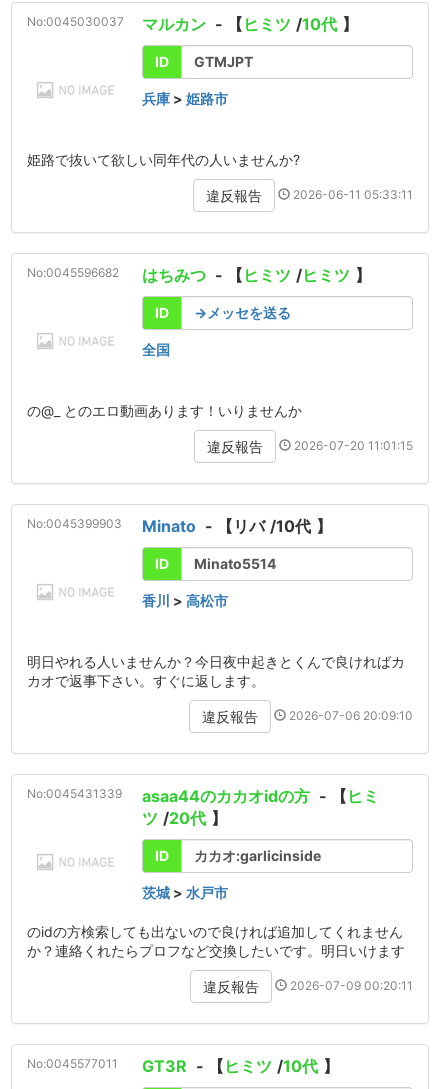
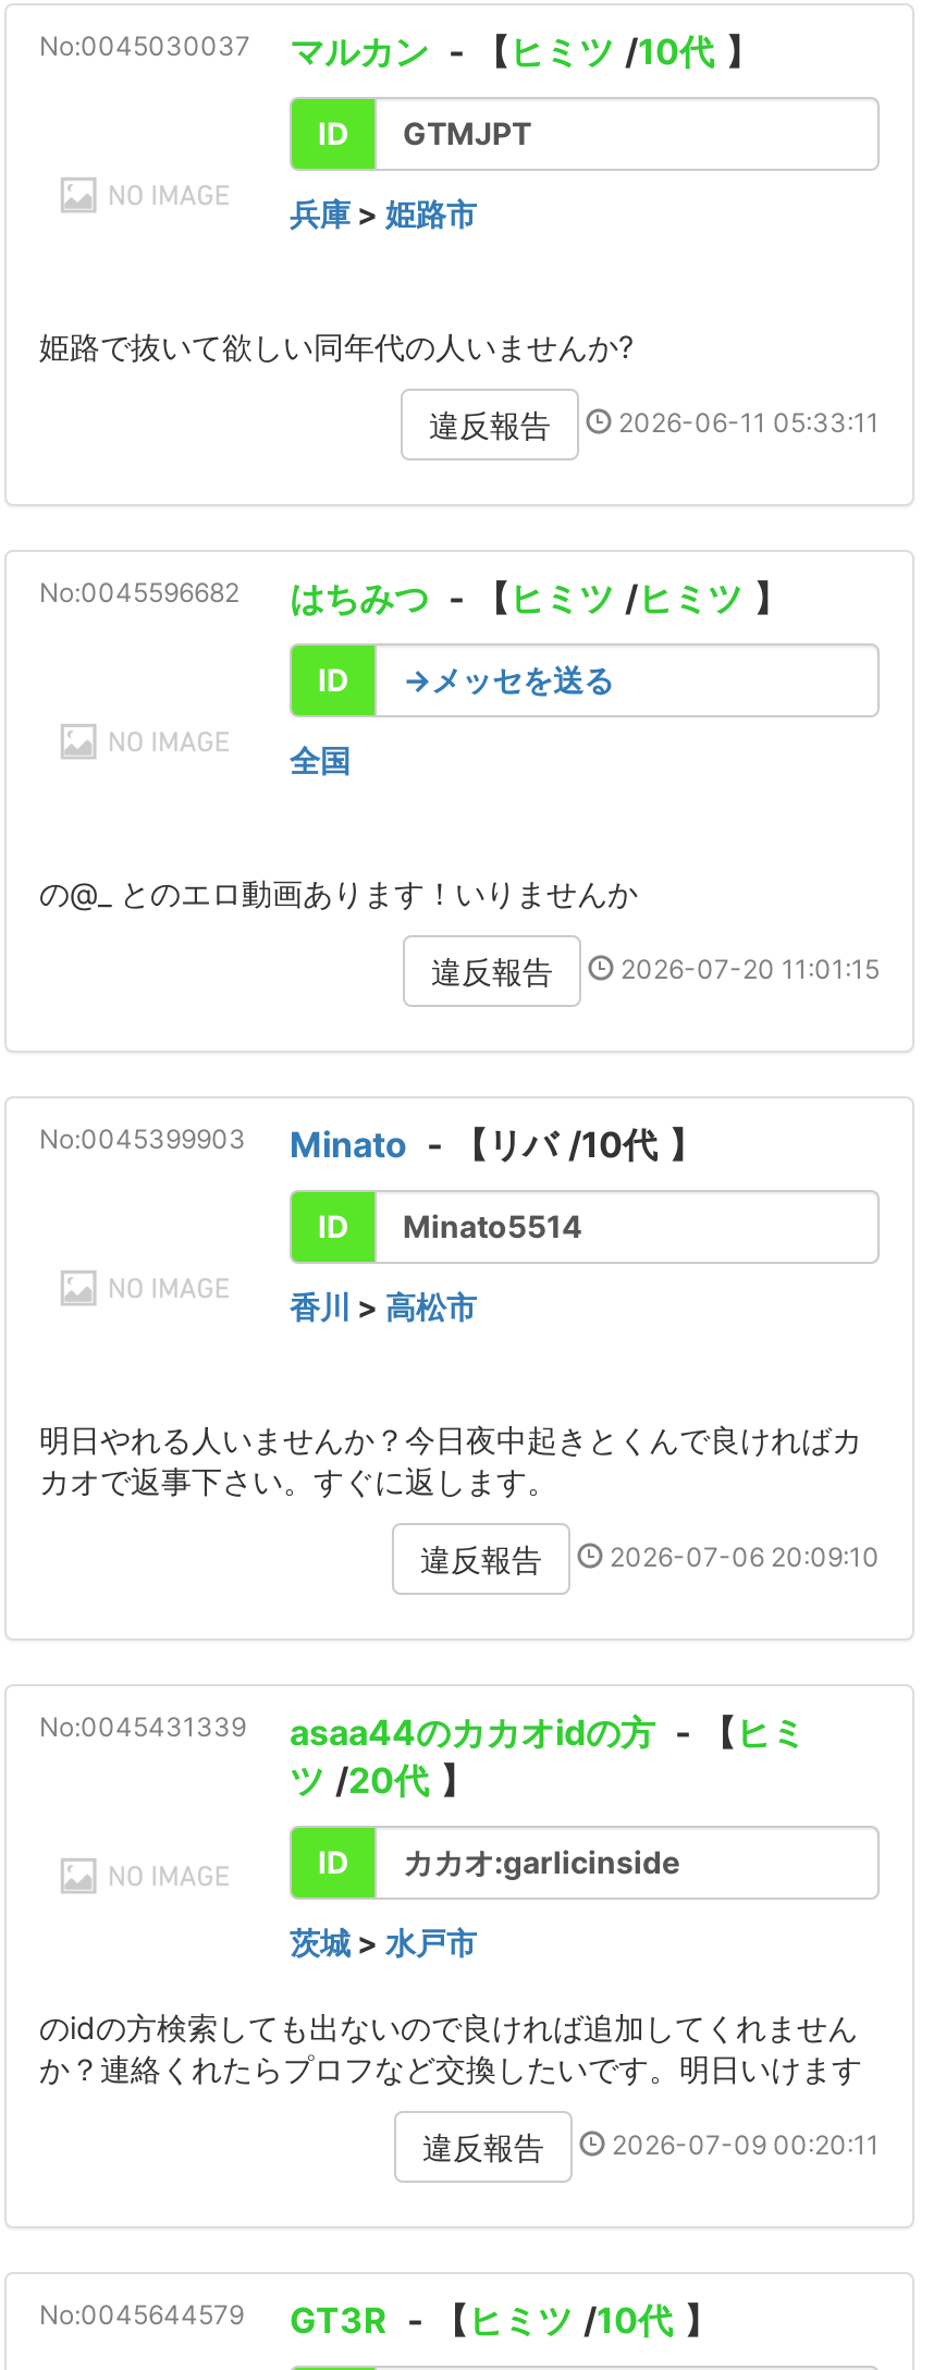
[27,1056,339,1076] No:0045577011 GT3R - 【ヒミツ /10代 】 -> [39,2298,718,2342] No:0045644579 GT3R - 【ヒミツ /10代 】

